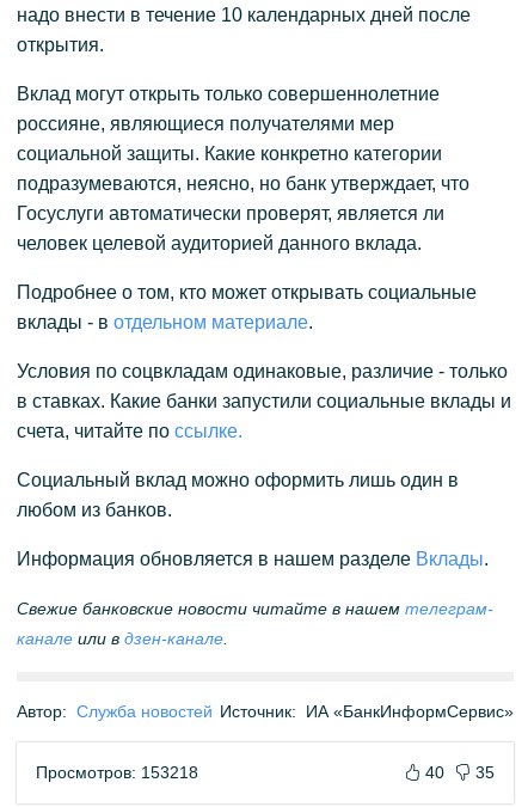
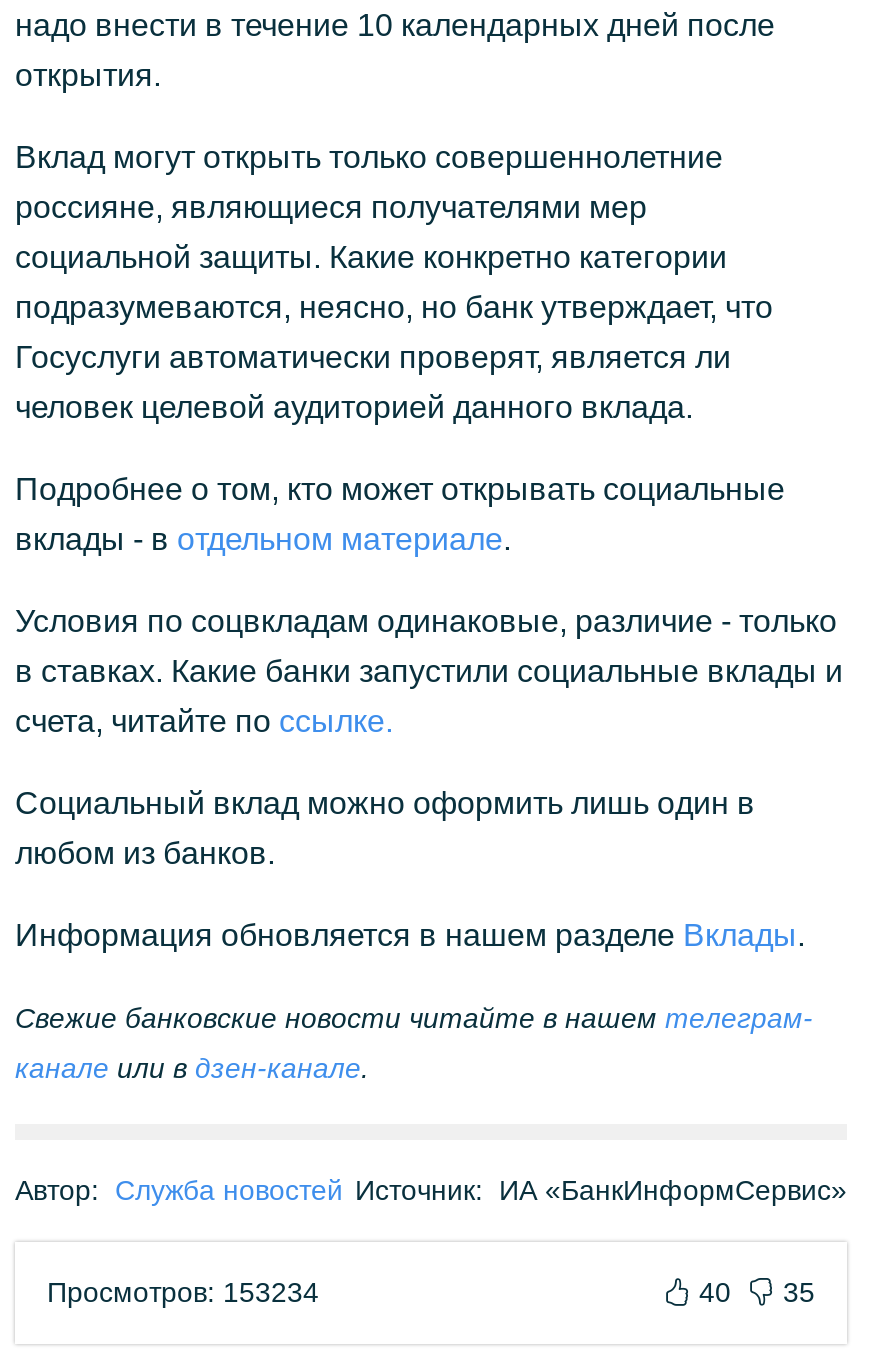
[36,763,198,782] Просмотров: 153218 -> [47,1276,319,1308] Просмотров: 153234

